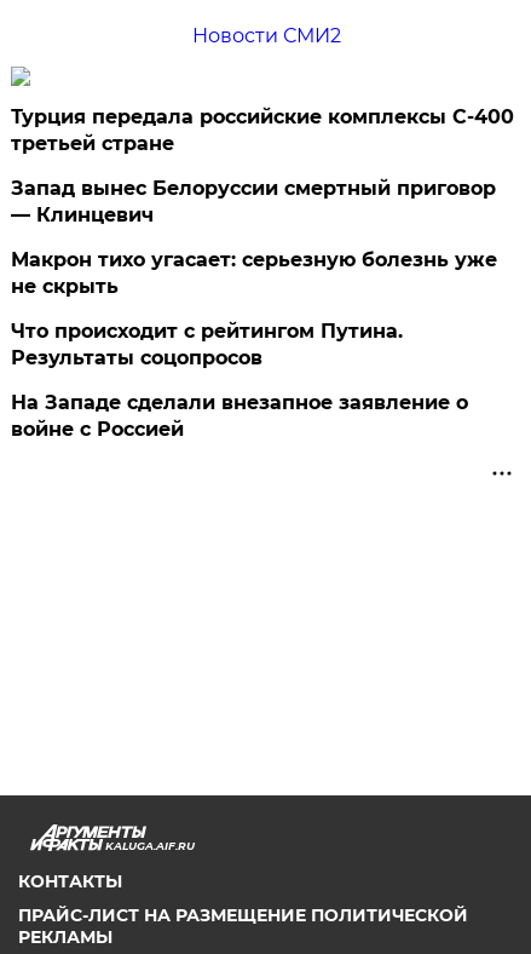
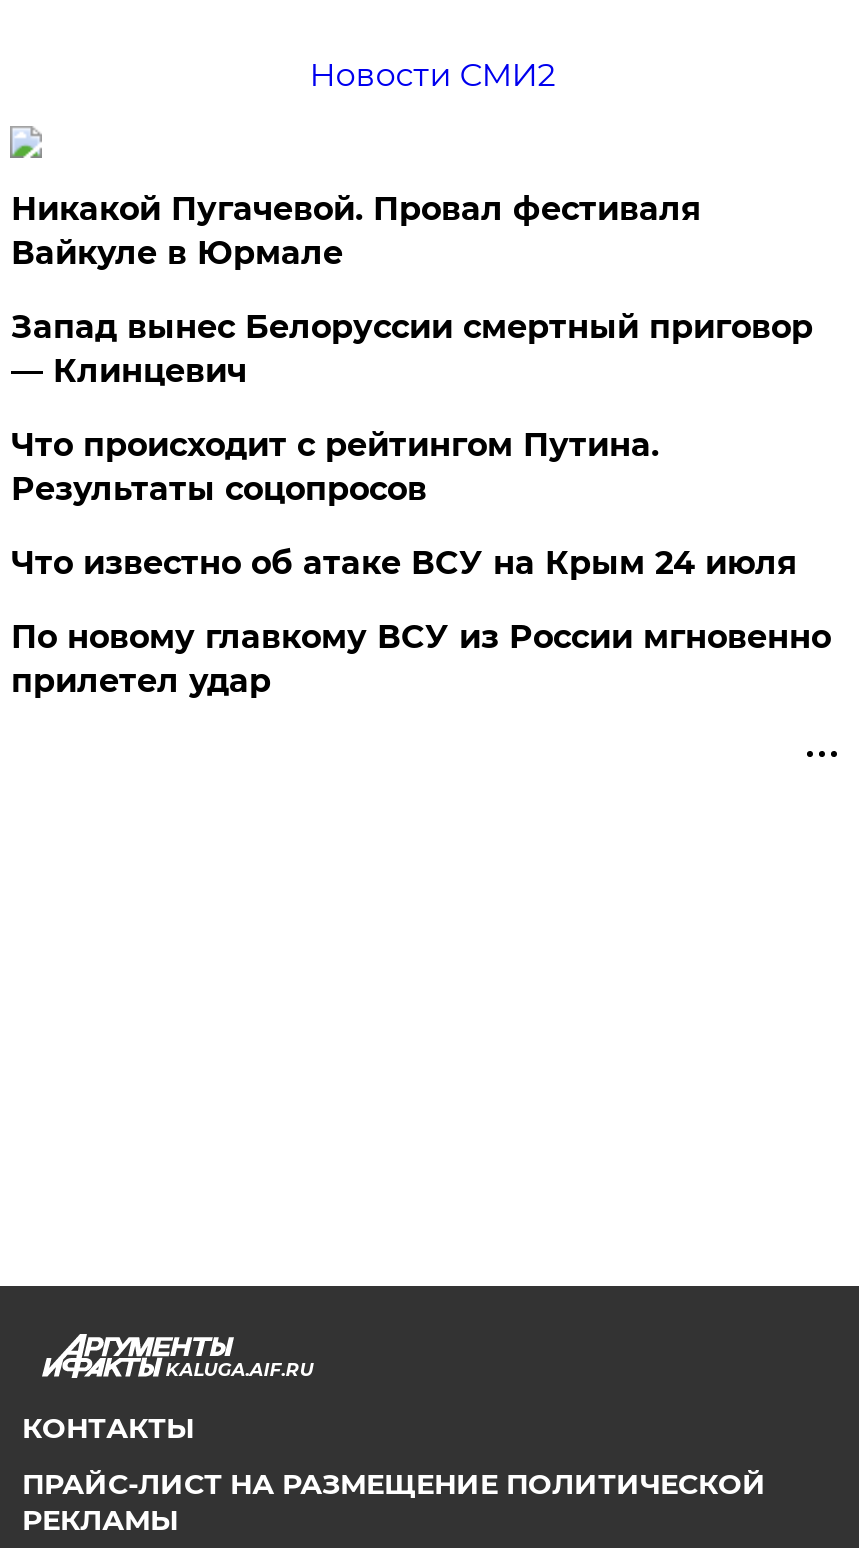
[11,105,515,155] Турция передала российские комплексы С-400 | третьей стране -> [11,190,701,272] Никакой Пугачевой. Провал фестиваля | Вайкуле в Юрмале
[11,248,498,298] Макрон тихо угасает: серьезную болезнь уже | не скрыть -> none
moved [11,320,403,369] -> [11,426,659,508]: Что происходит с рейтингом Путина. | Результаты соцопросов
[11,391,469,441] На Западе сделали внезапное заявление о | войне с Россией -> [11,544,831,700] Что известно об атаке ВСУ на Крым 24 июля | По новому главкому ВСУ из России мгновенно | прилетел удар

